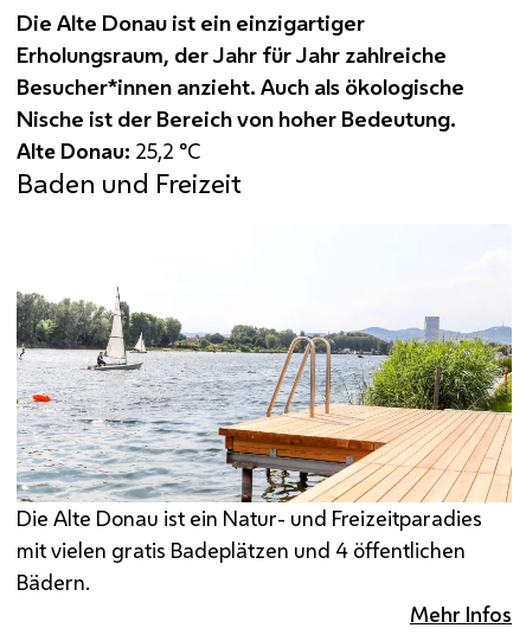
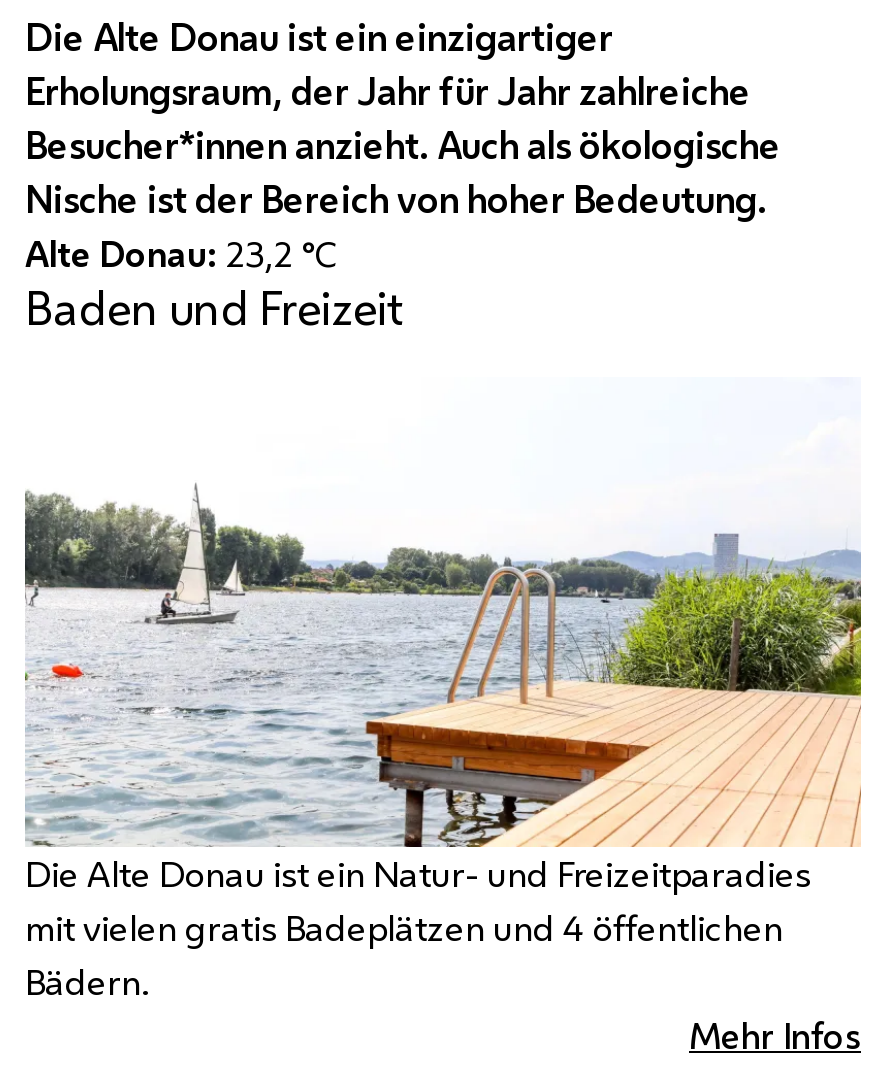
[17,136,201,164] Alte Donau: 25,2 °C -> [25,228,339,276] Alte Donau: 23,2 °C

